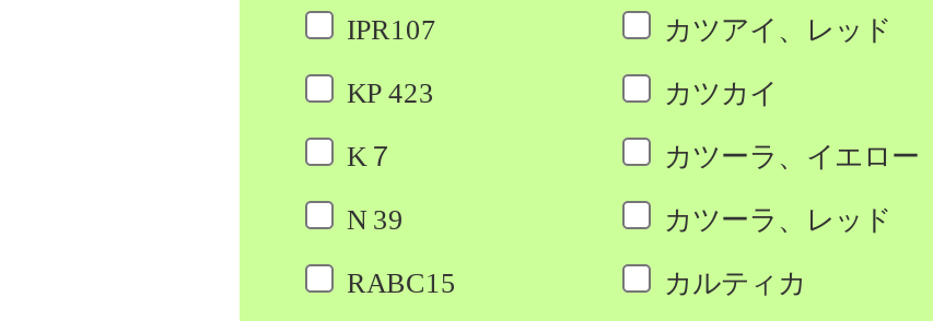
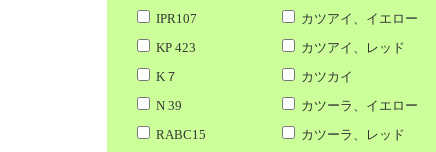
moved [657,12,891,45] -> [298,40,405,55]: カツアイ、レッド
none -> [298,11,418,26] カツアイ、イエロー
moved [657,76,778,109] -> [298,69,353,84]: カツカイ
moved [657,139,920,172] -> [298,98,418,113]: カツーラ、イエロー
moved [657,202,891,235] -> [298,127,405,142]: カツーラ、レッド
[657,266,806,299] カルティカ -> none

